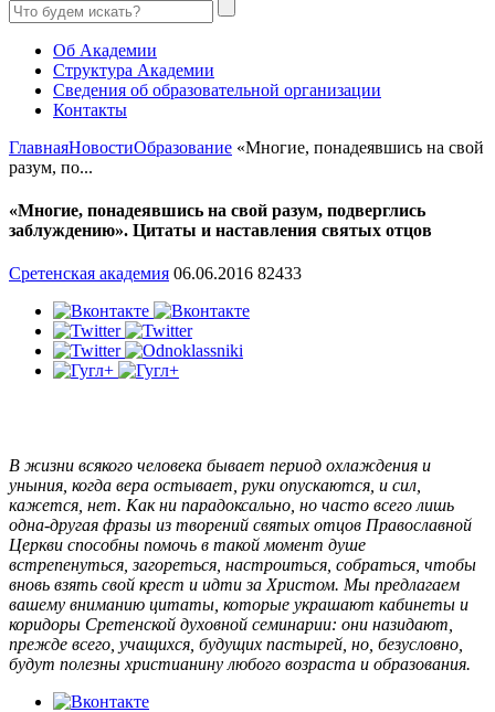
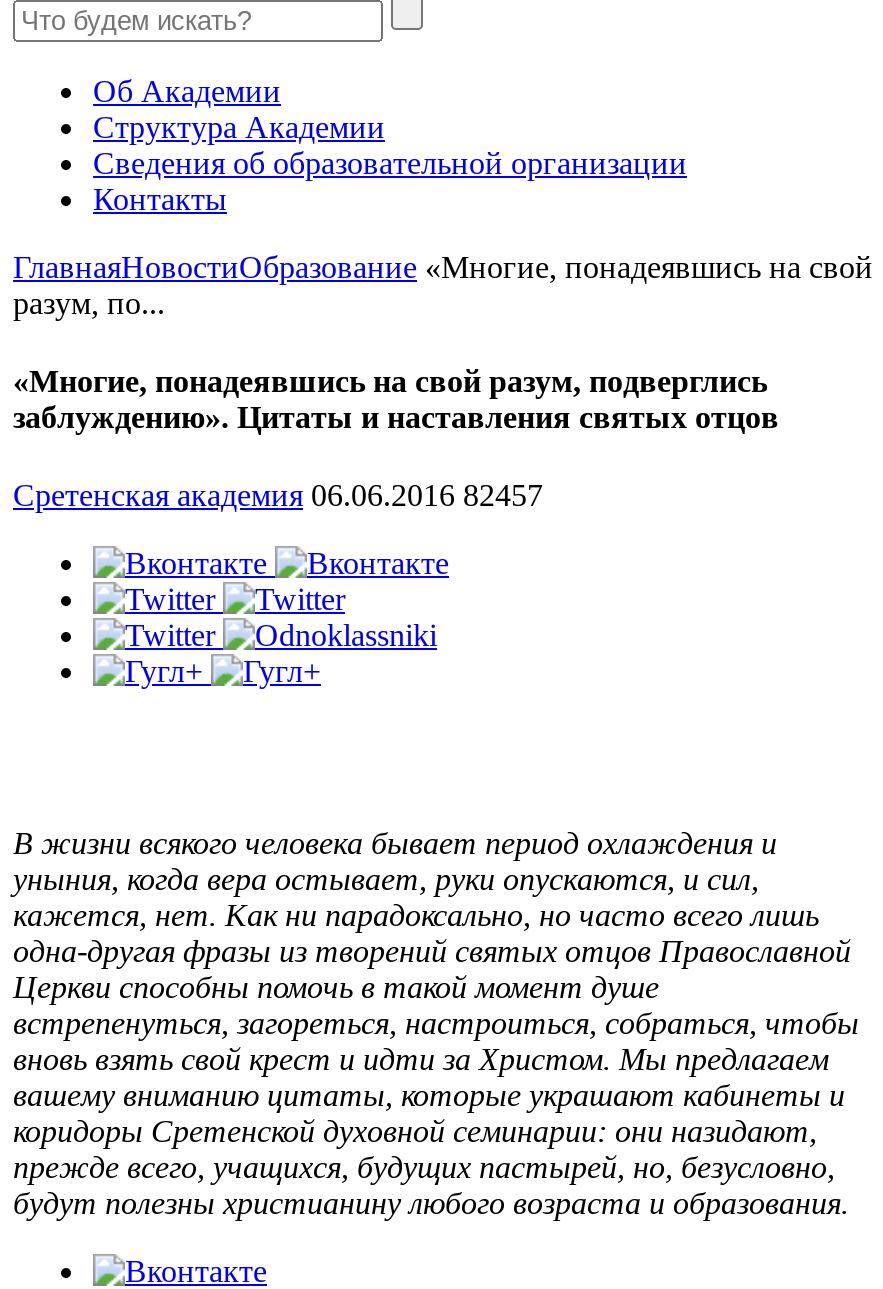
[9,264,302,283] Сретенская академия 06.06.2016 82433 -> [13,479,543,513] Сретенская академия 06.06.2016 82457

